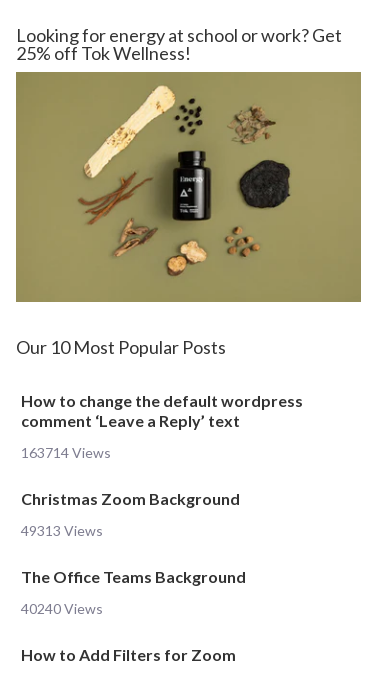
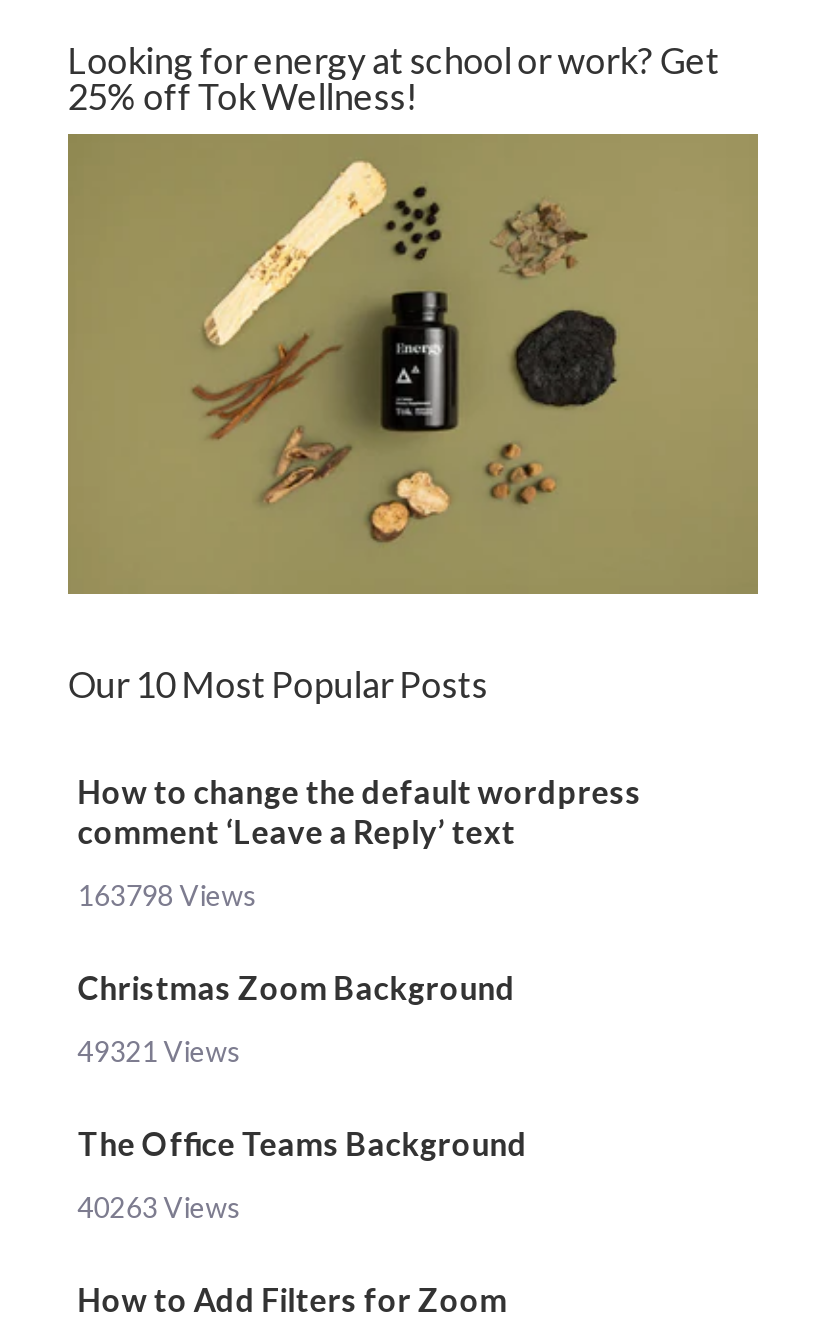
[21,444,111,461] 163714 Views -> [78,879,258,913] 163798 Views
[21,522,103,539] 49313 Views -> [78,1035,242,1069] 49321 Views
[21,600,103,617] 40240 Views -> [78,1191,242,1225] 40263 Views

